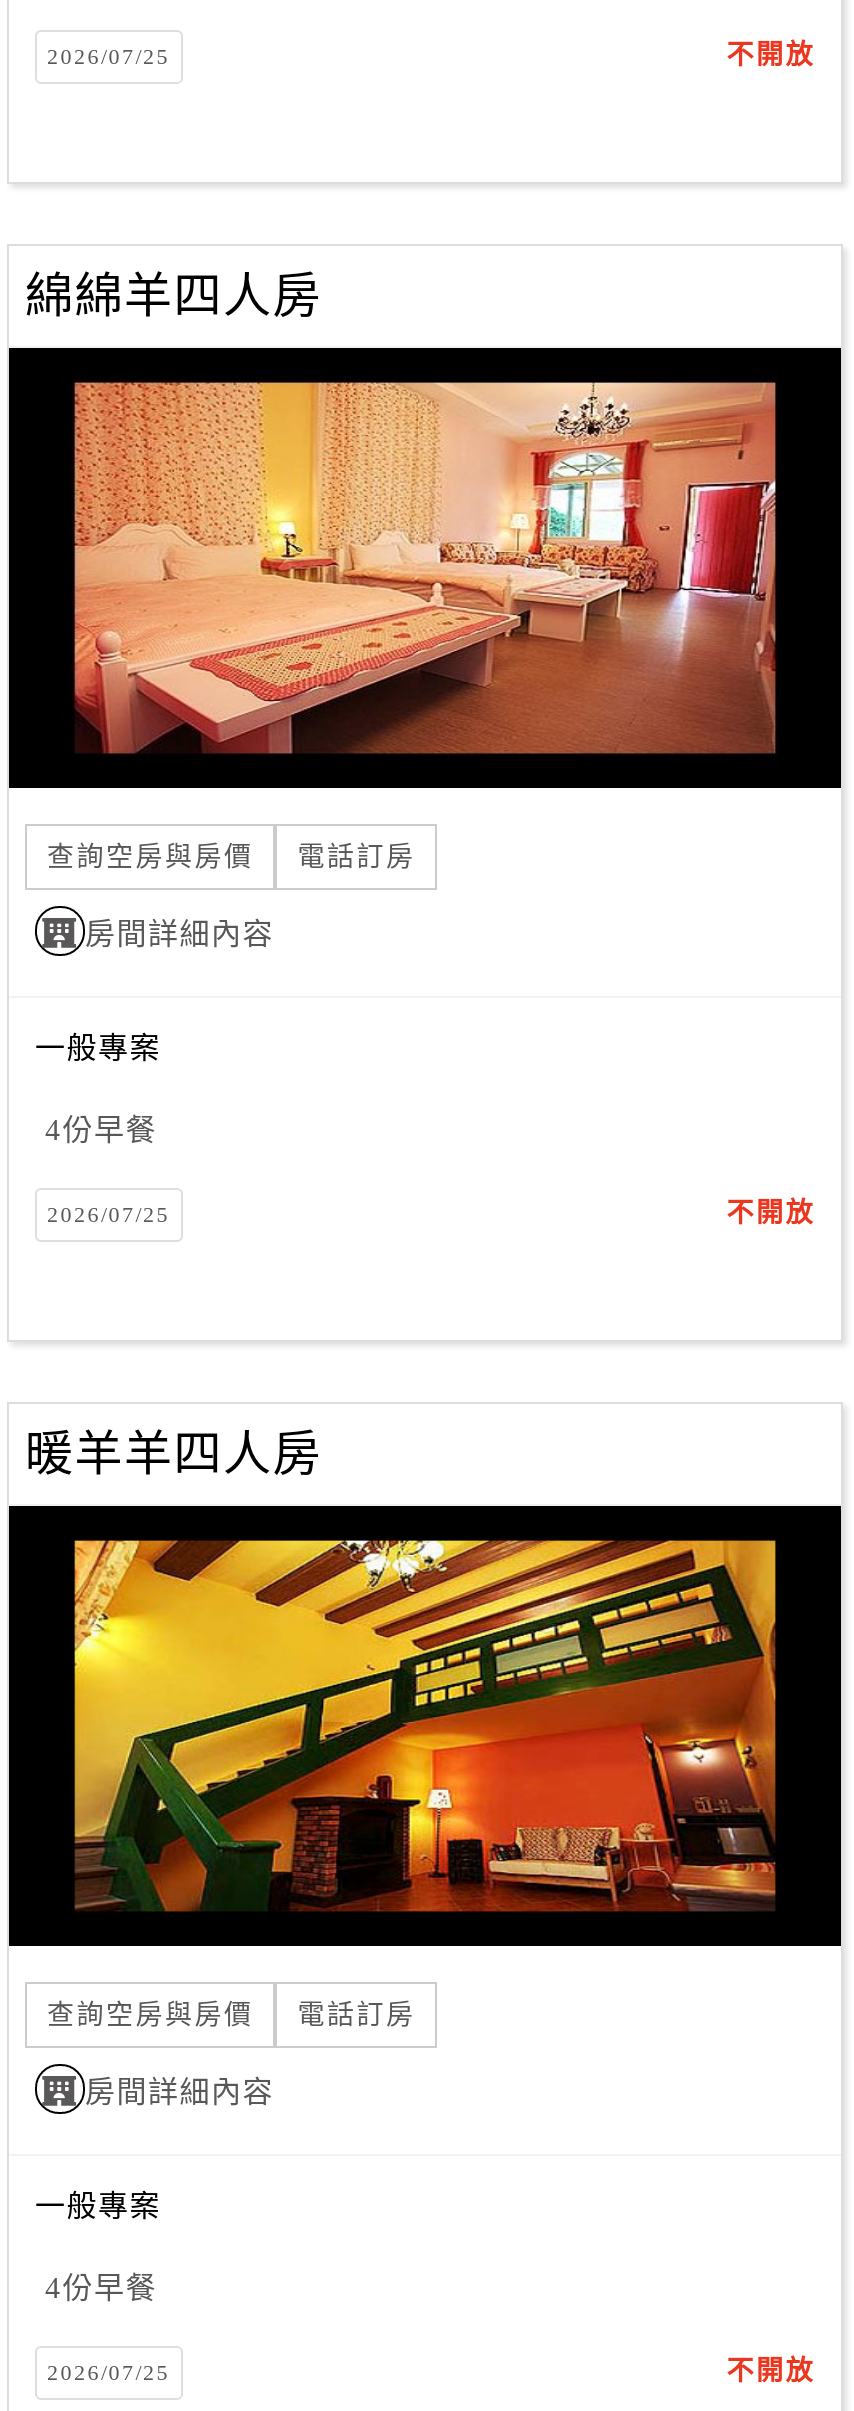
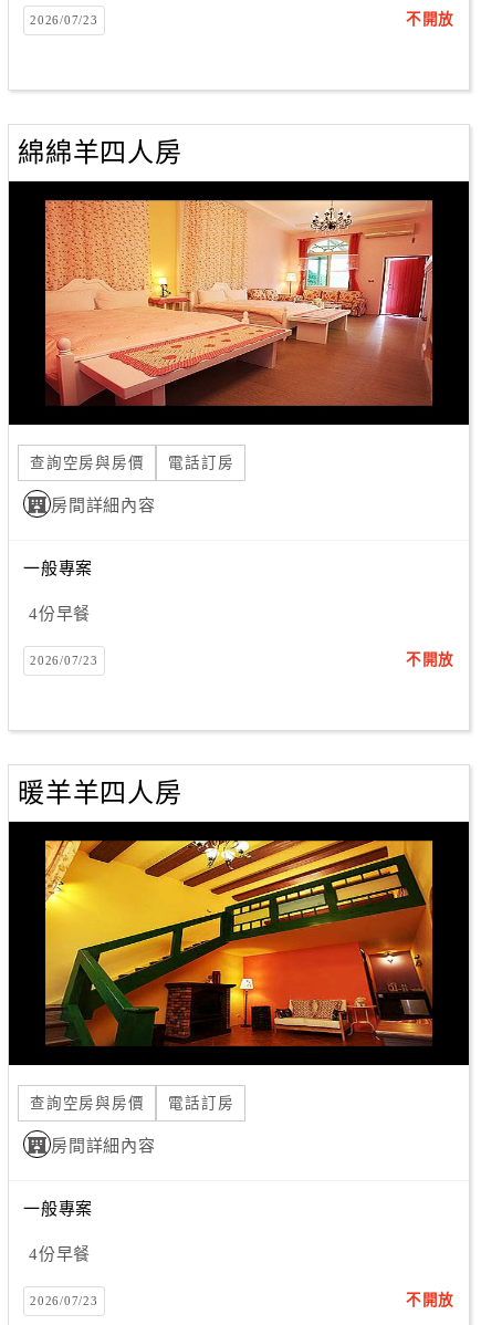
[47,44,170,68] 2026/07/25 -> [30,13,98,27] 2026/07/23
[47,1202,170,1226] 2026/07/25 -> [30,654,98,667] 2026/07/23
[47,2360,170,2384] 2026/07/25 -> [30,1294,98,1307] 2026/07/23

